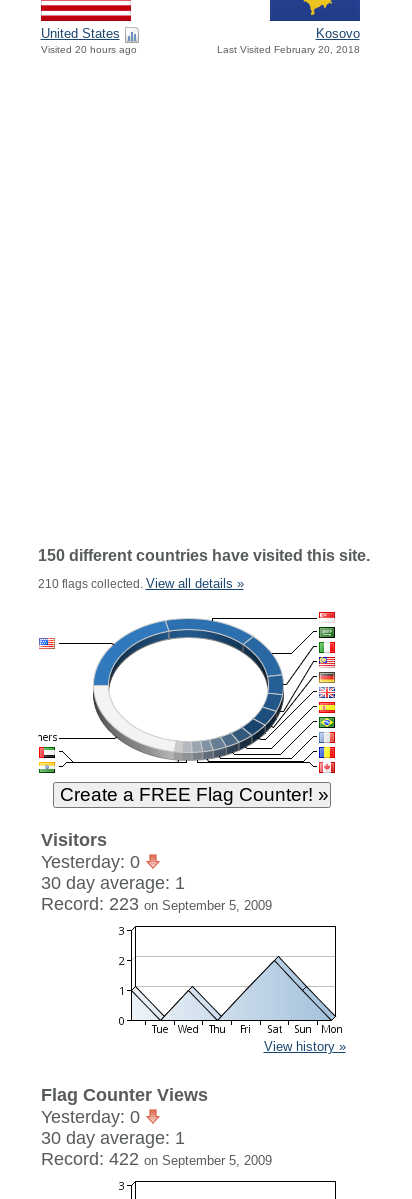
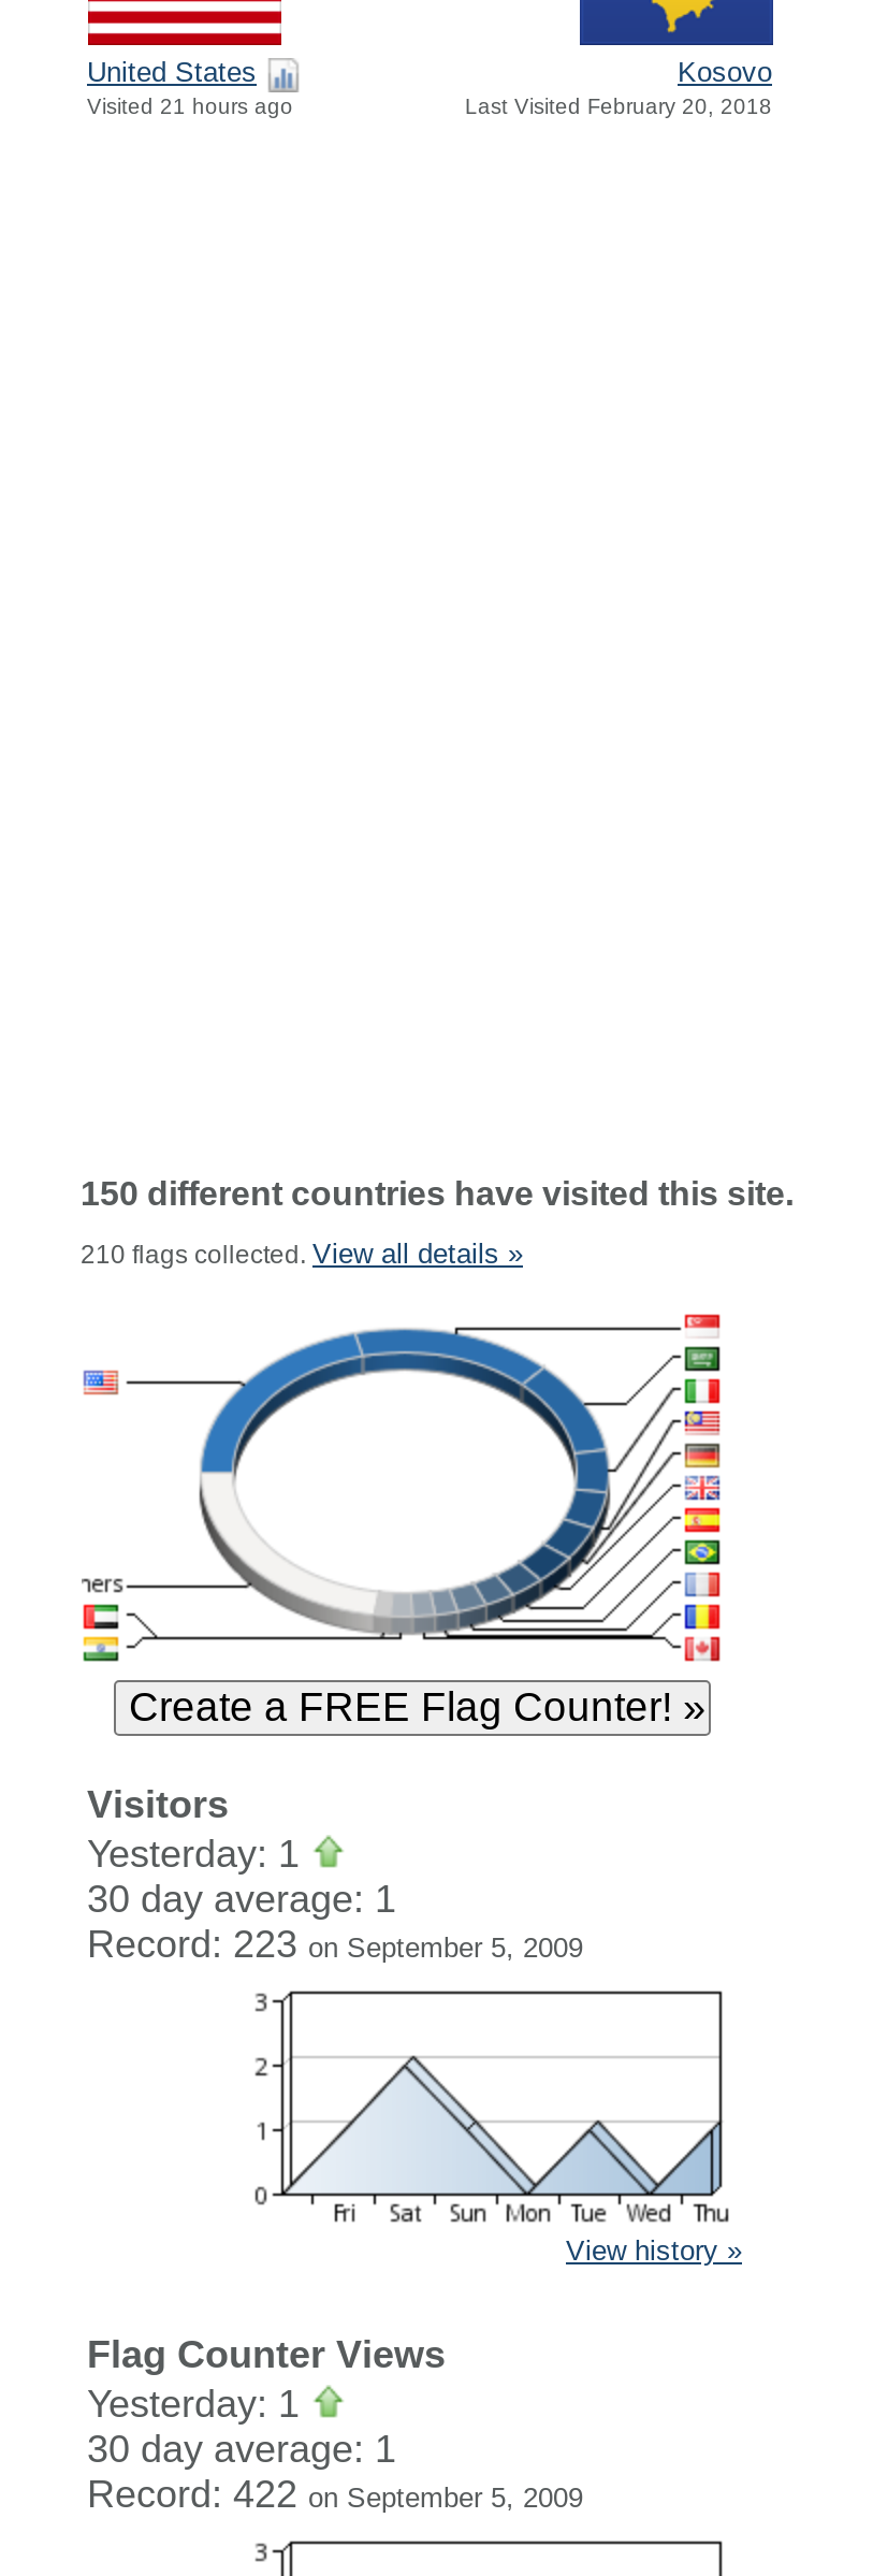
[40,44,136,55] Visited 20 hours ago -> [87,95,293,119] Visited 21 hours ago
[40,852,144,872] Yesterday: 0 -> [87,1833,310,1876] Yesterday: 1
[131,955,343,1033] [image] -> [283,2054,734,2224] [image]
[40,1107,144,1127] Yesterday: 0 -> [87,2383,310,2426] Yesterday: 1

